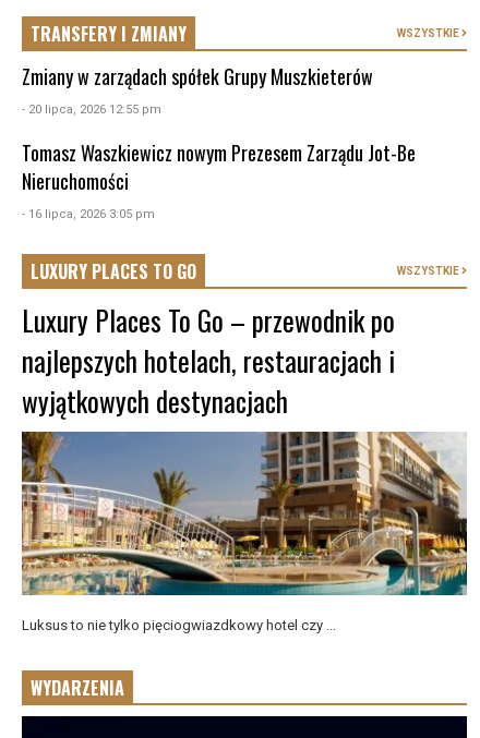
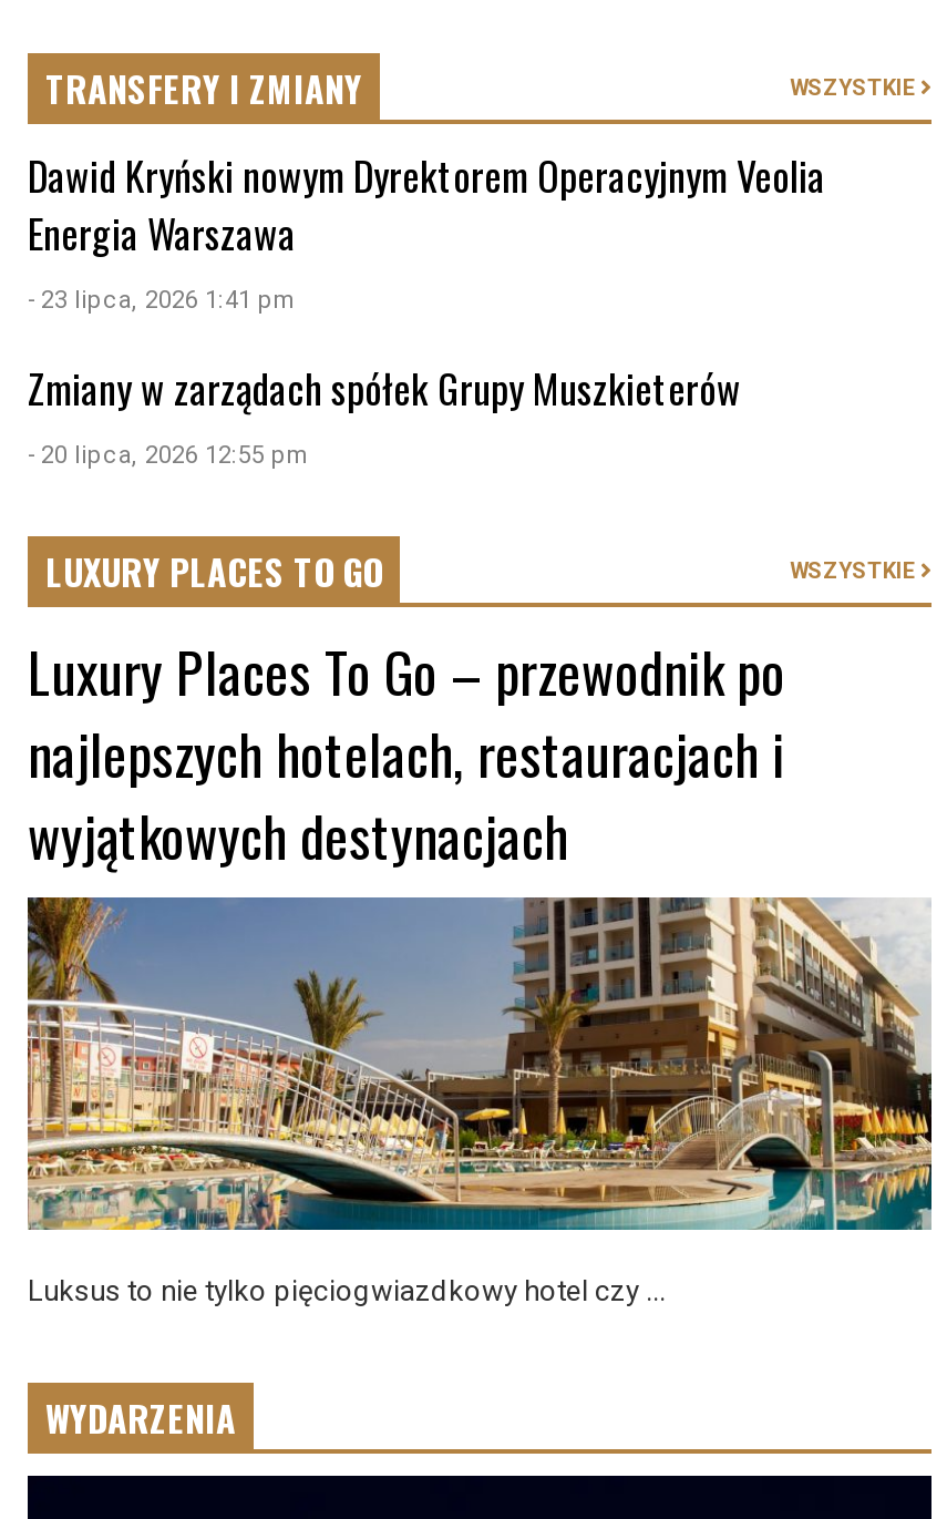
none -> [28,146,825,314] Dawid Kryński nowym Dyrektorem Operacyjnym Veolia | Energia Warszawa | - 23 lipca, 2026 1:41 pm
moved [22,62,373,117] -> [28,358,741,469]: Zmiany w zarządach spółek Grupy Muszkieterów | - 20 lipca, 2026 12:55 pm
[22,139,416,222] Tomasz Waszkiewicz nowym Prezesem Zarządu Jot-Be | Nieruchomości | - 16 lipca, 2026 3:05 pm -> none

